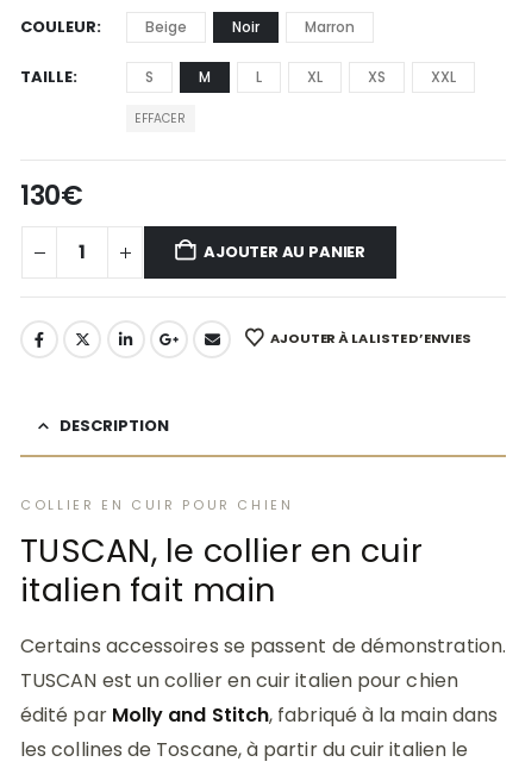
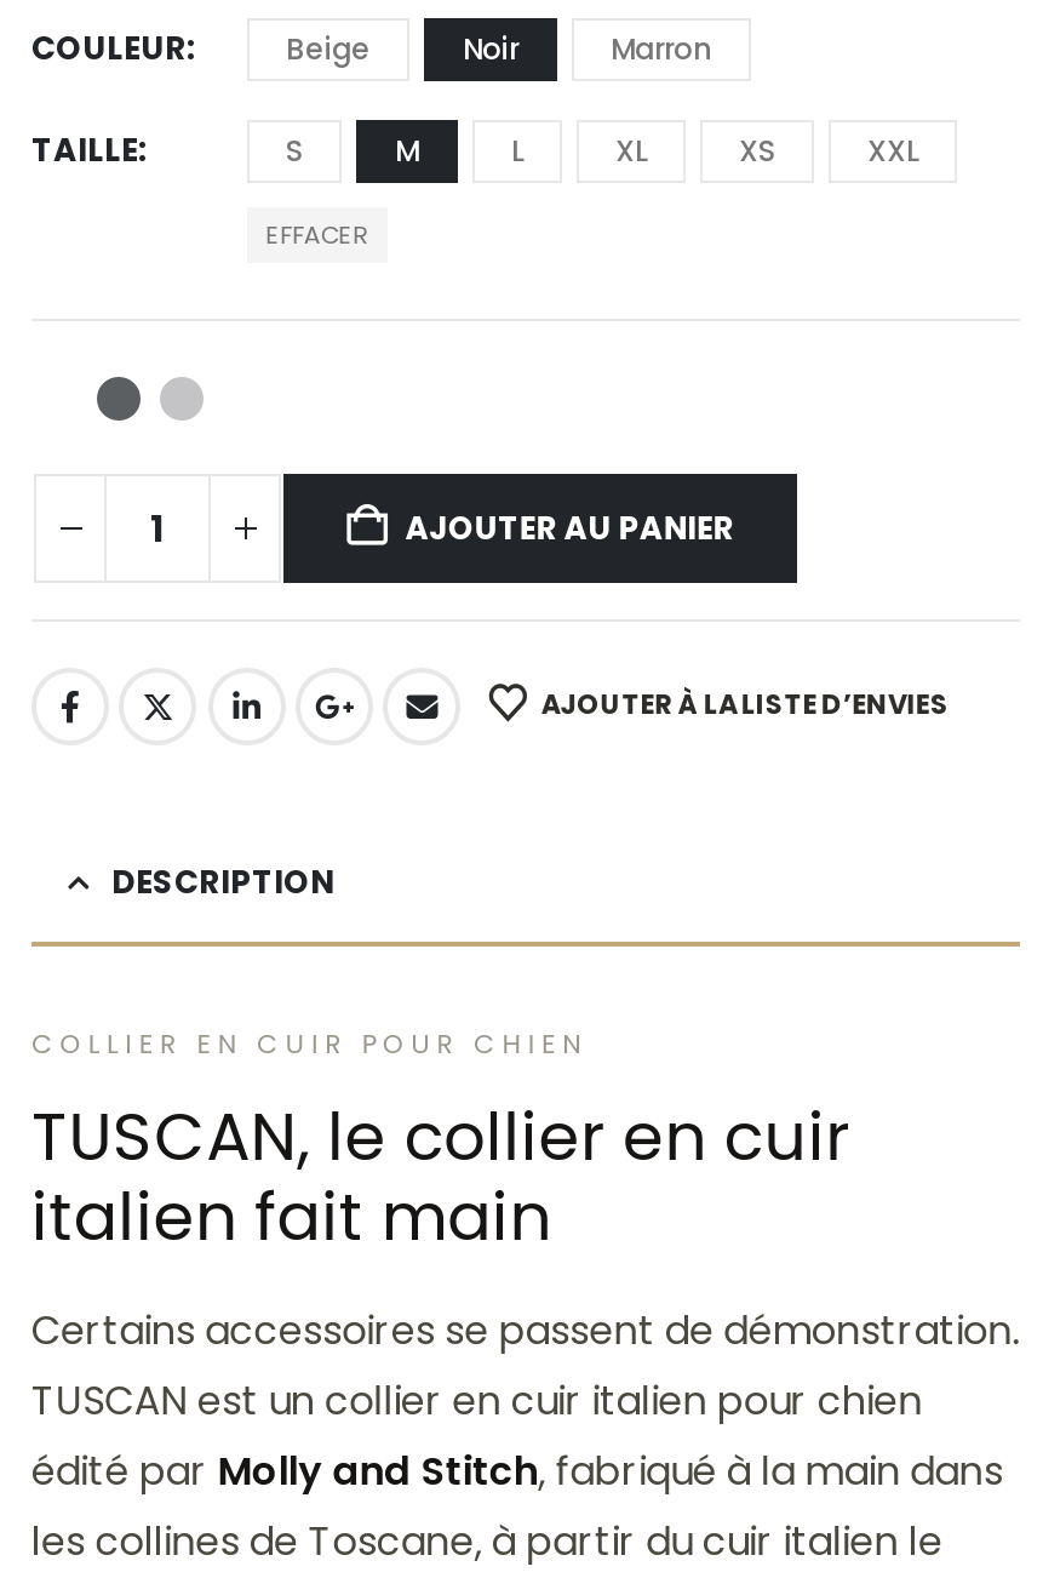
[20,177,82,214] 130€ -> none

